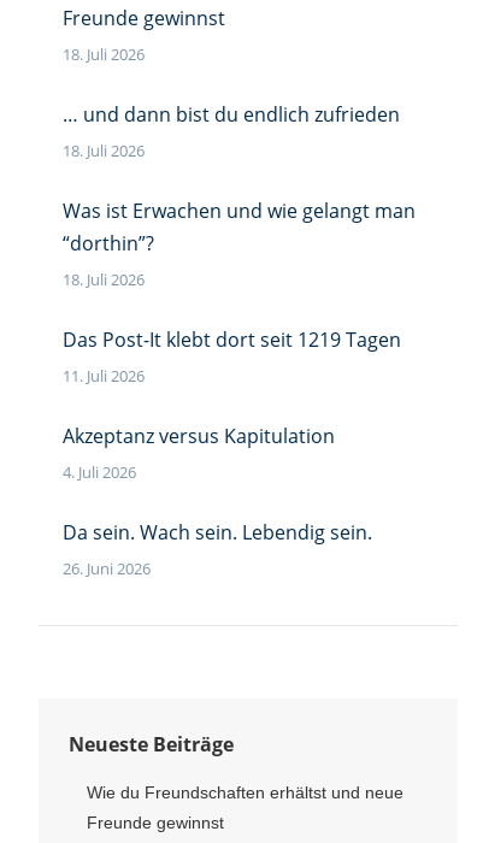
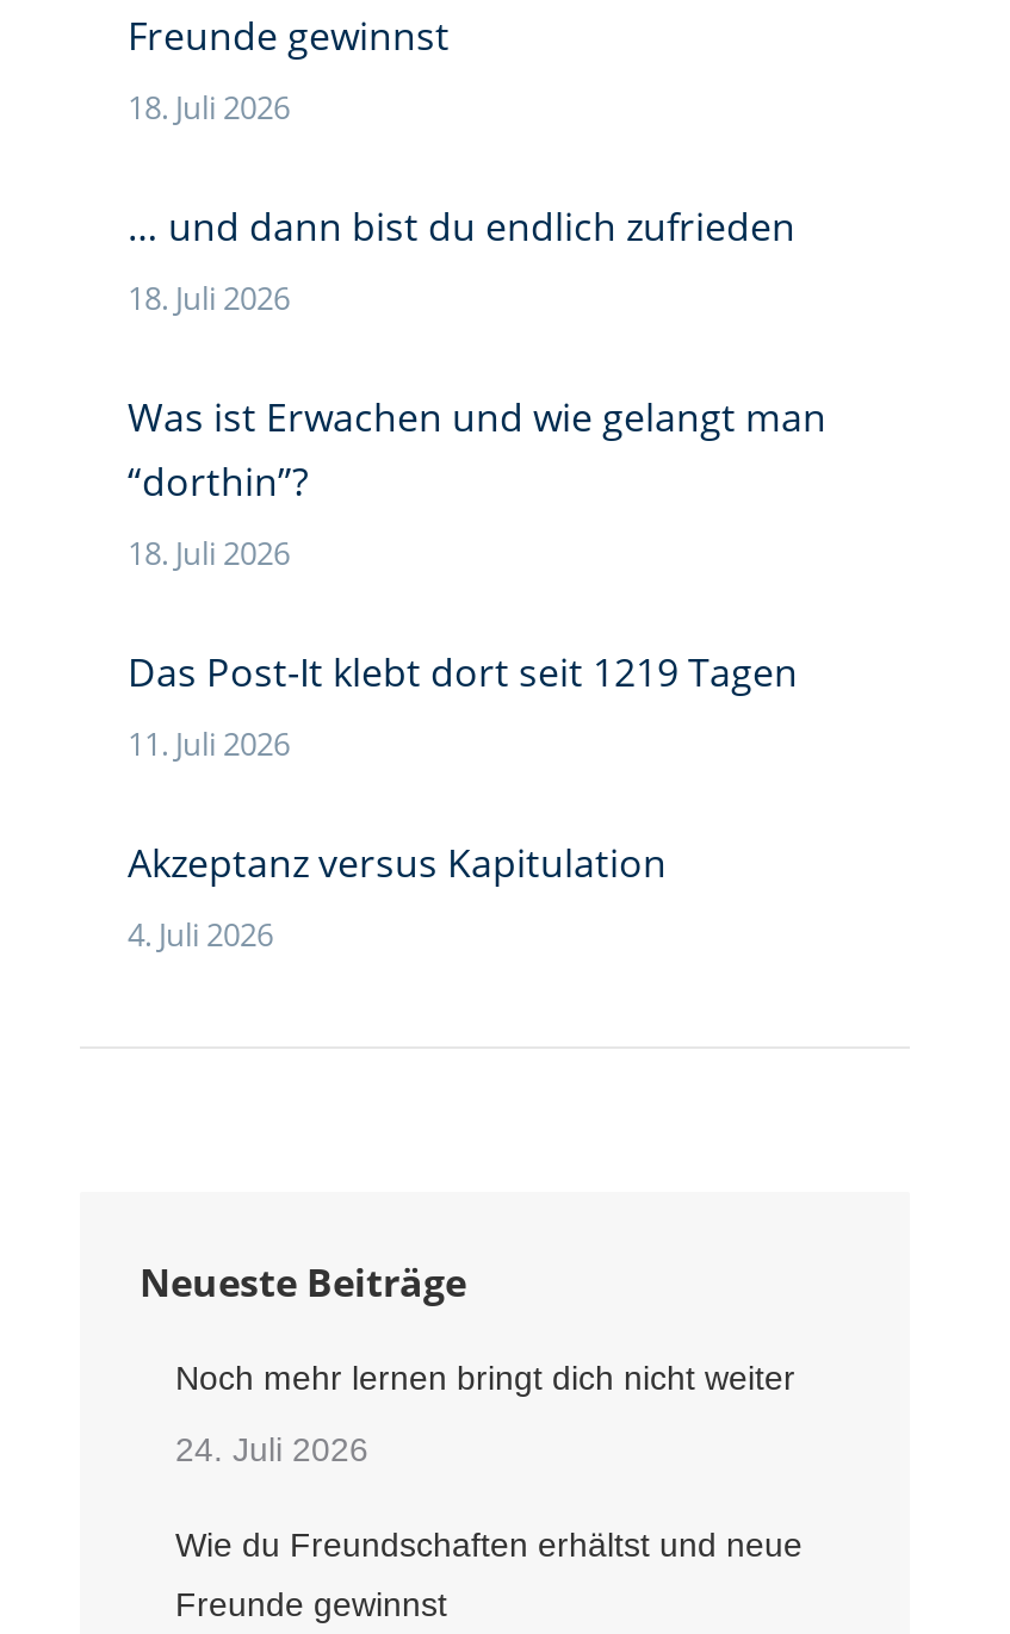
[63,519,372,579] Da sein. Wach sein. Lebendig sein. | 26. Juni 2026 -> none
moved [69,731,234,757] -> [140,1256,466,1309]: Neueste Beiträge
none -> [175,1359,795,1468] Noch mehr lernen bringt dich nicht weiter | 24. Juli 2026

